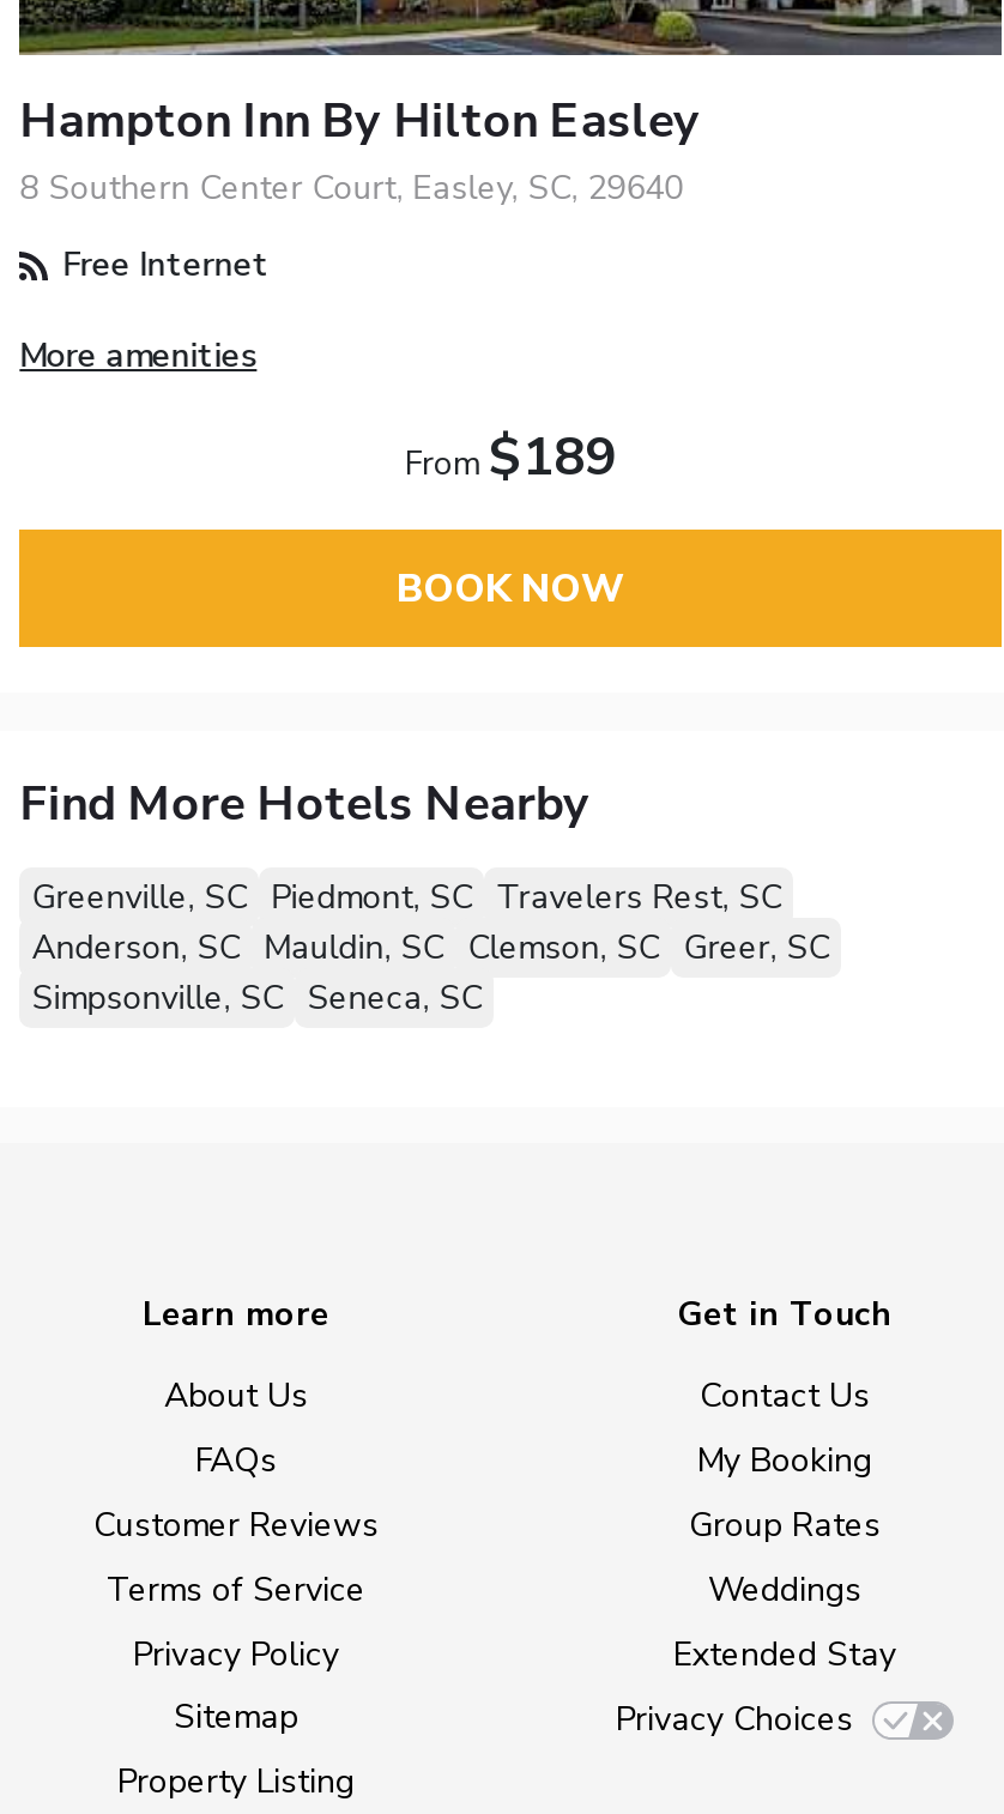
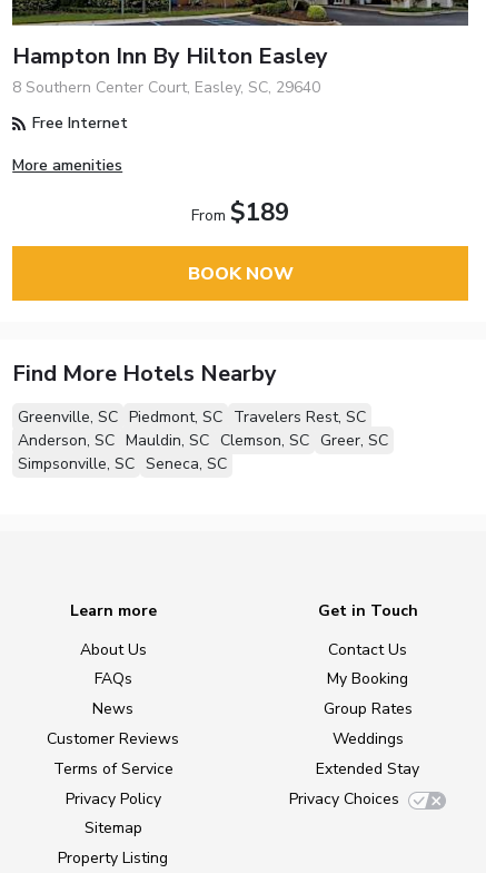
none -> [92,698,133,720] News

